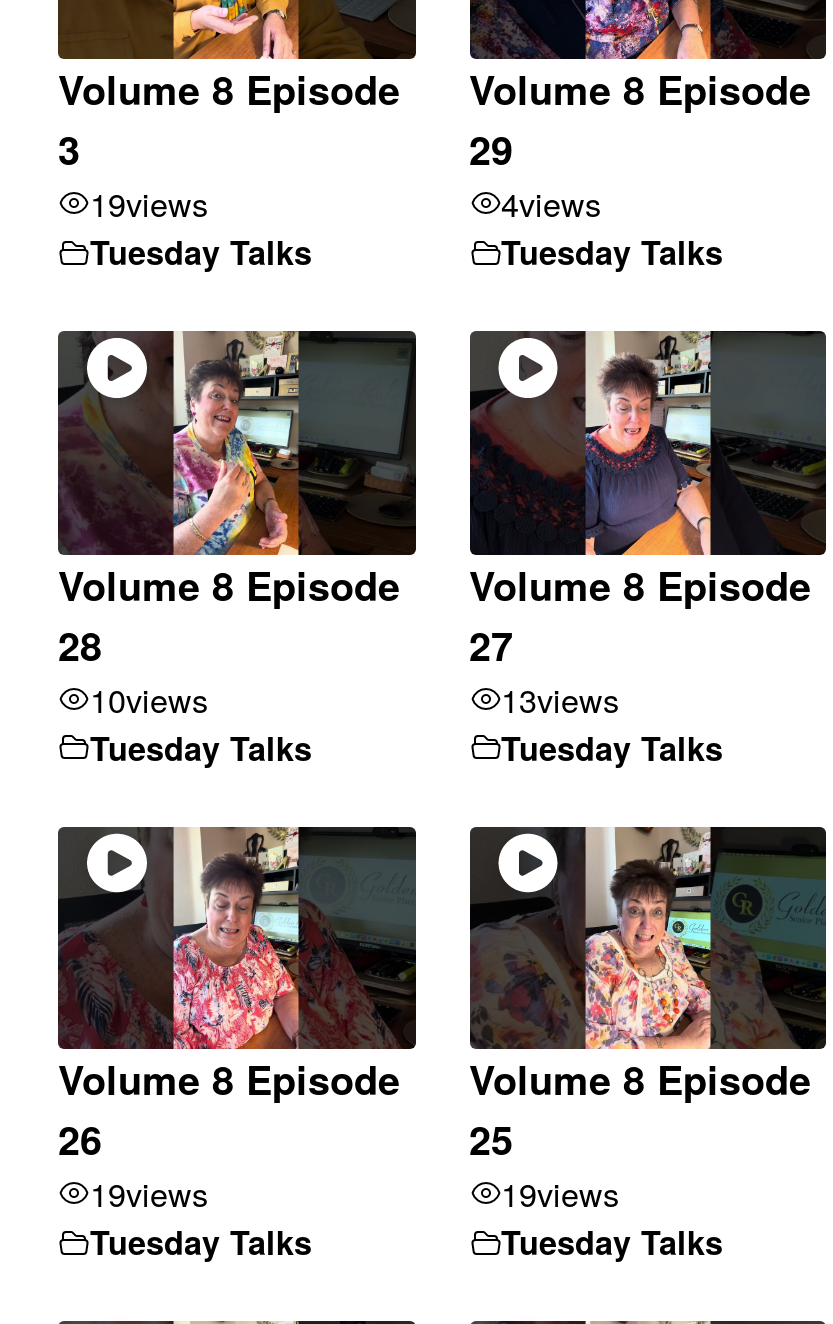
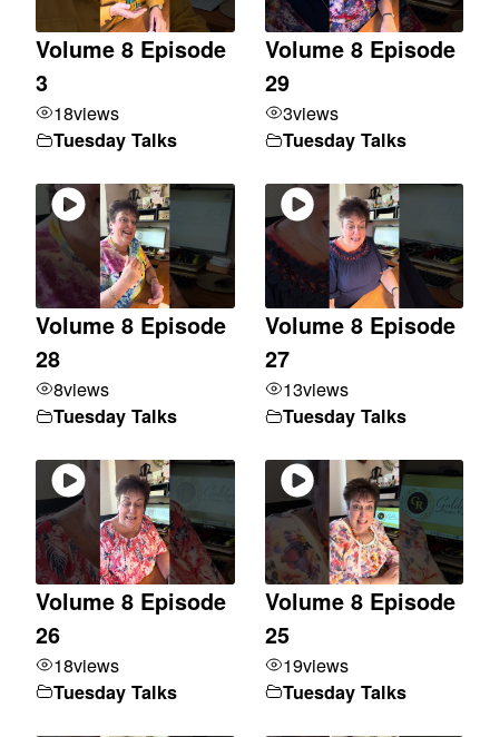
[90,179,208,227] 19views -> [53,100,119,126] 18views
[501,179,601,227] 4views -> [282,100,338,126] 3views
[90,674,208,722] 10views -> [53,375,109,402] 8views
[90,1169,208,1217] 19views -> [53,651,119,678] 18views

